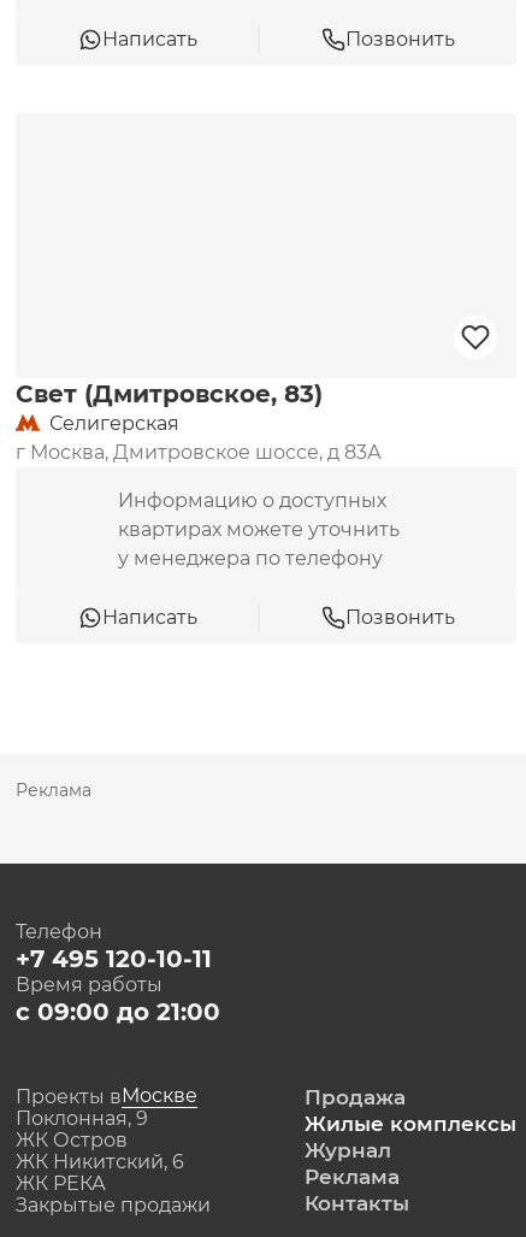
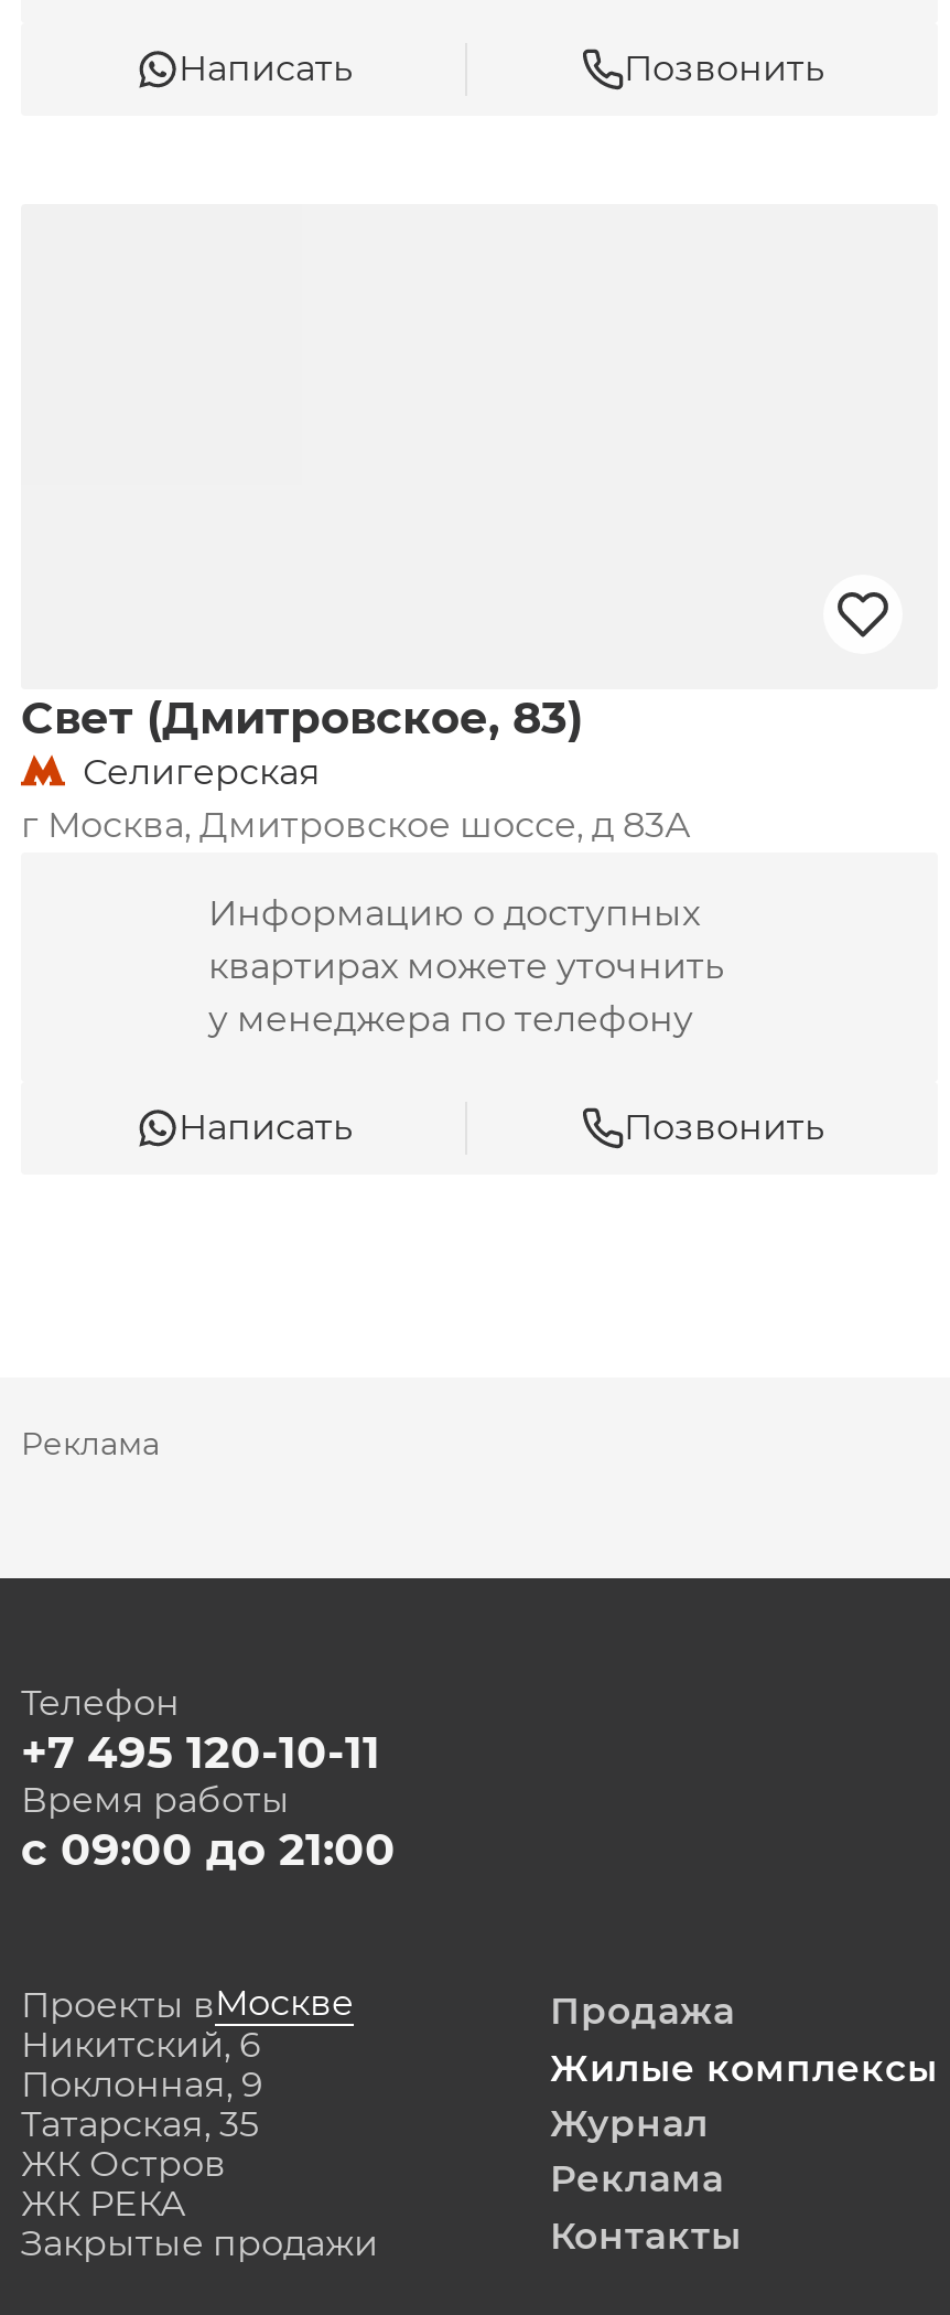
none -> [21,2024,261,2066] Никитский, 6
moved [16,1129,128,1151] -> [21,2143,226,2185]: ЖК Остров
[16,1150,184,1173] ЖК Никитский, 6 -> none
none -> [21,2103,259,2145] Татарская, 35

